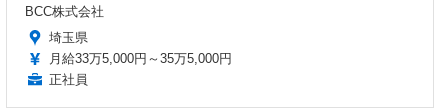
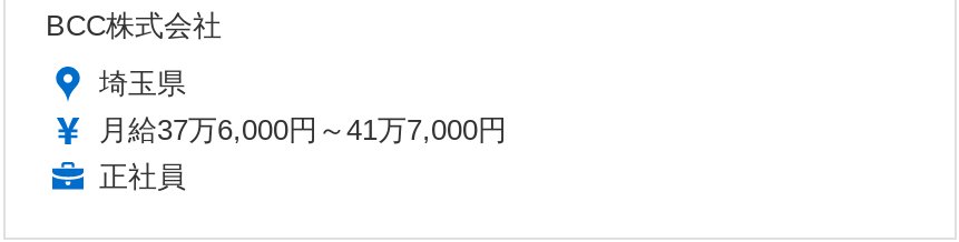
[49,51,232,66] 月給33万5,000円～35万5,000円 -> [99,113,507,147] 月給37万6,000円～41万7,000円

